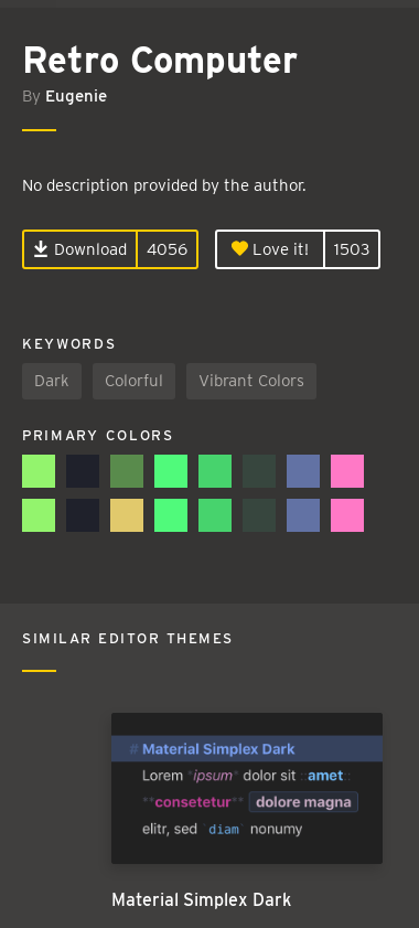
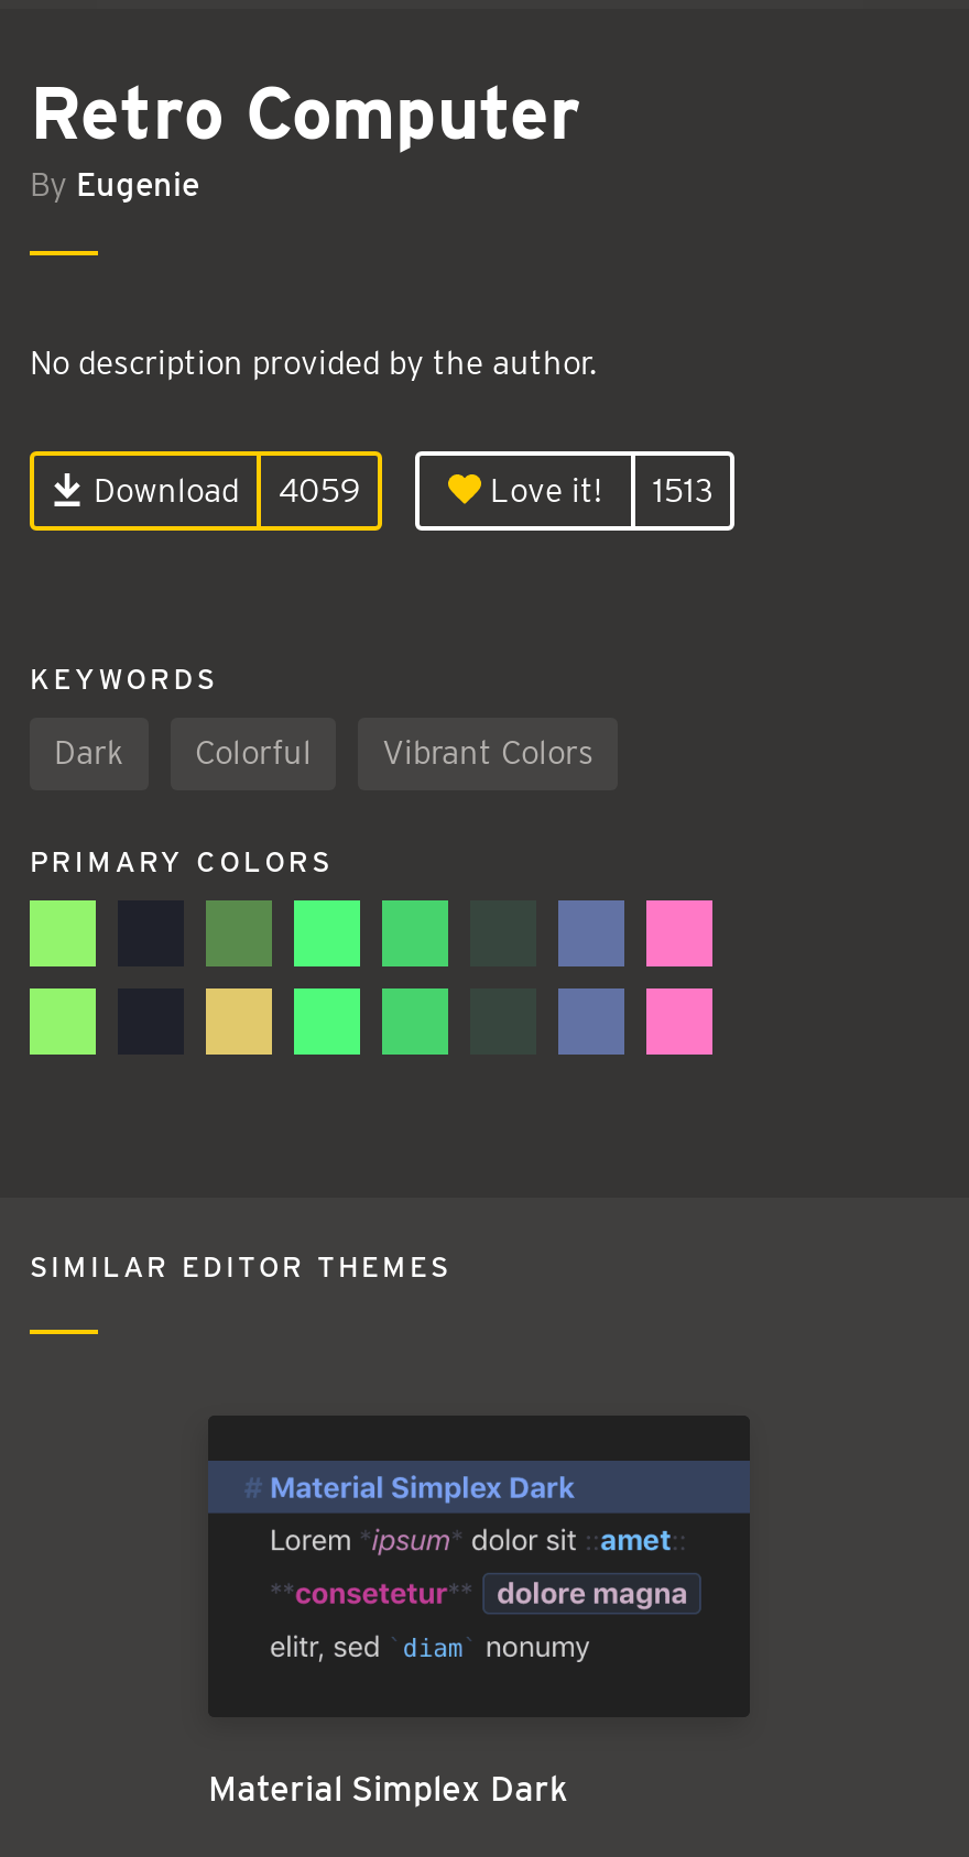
[50,239,187,259] Download 4056 -> [85,470,360,510] Download 4059
[248,239,369,259] Love it! 1503 -> [481,470,712,510] Love it! 1513

